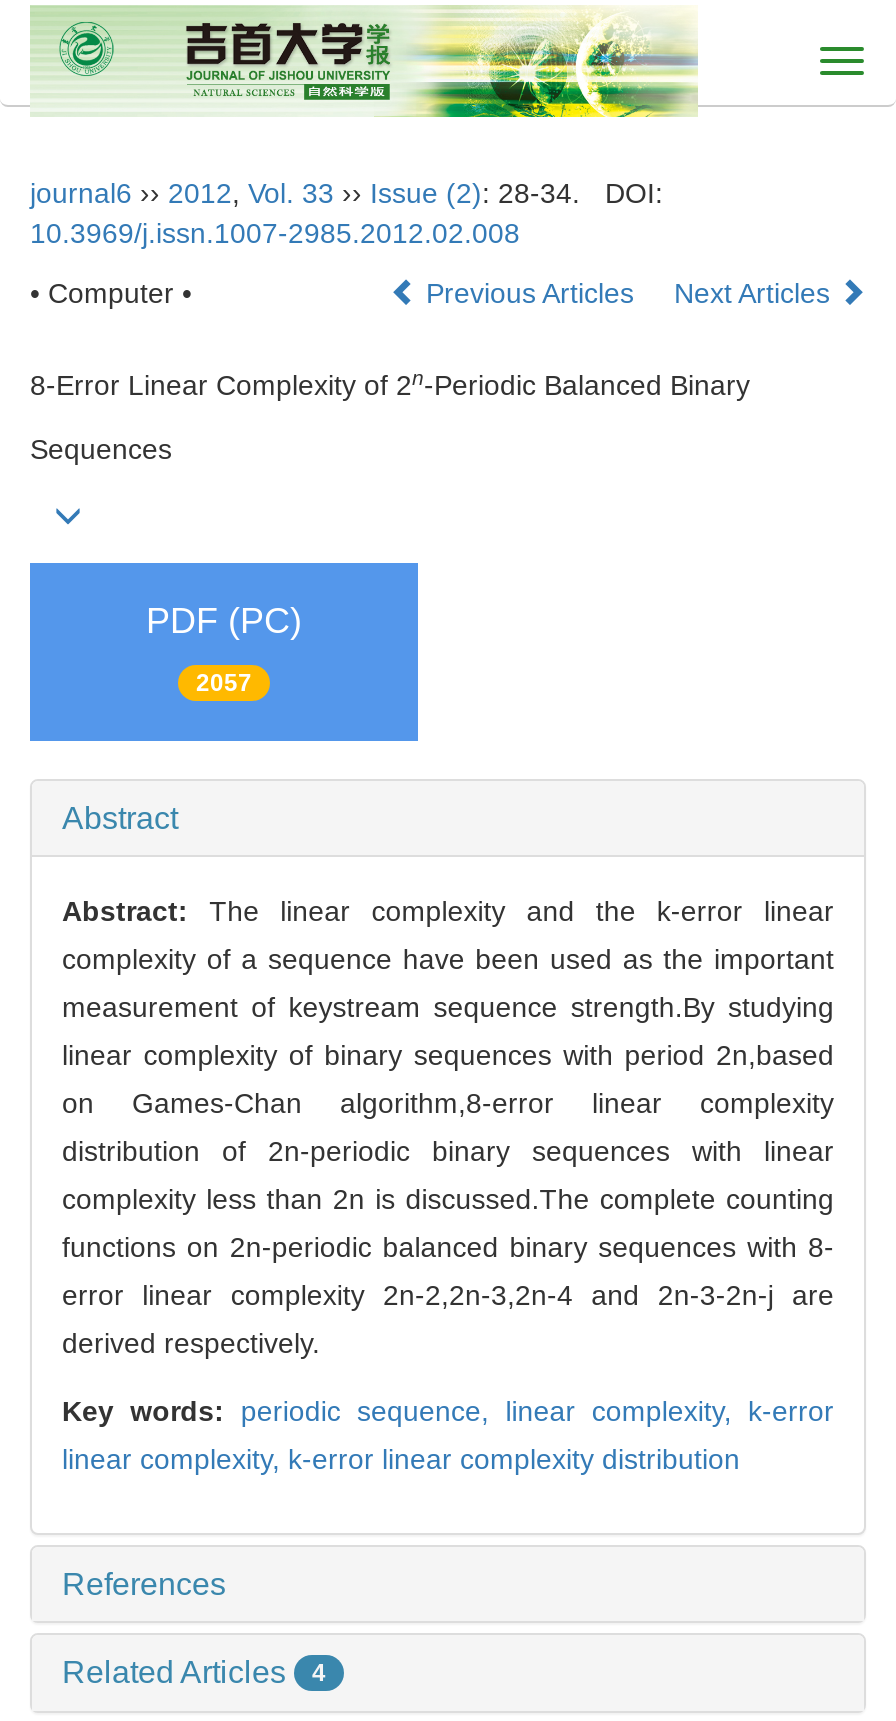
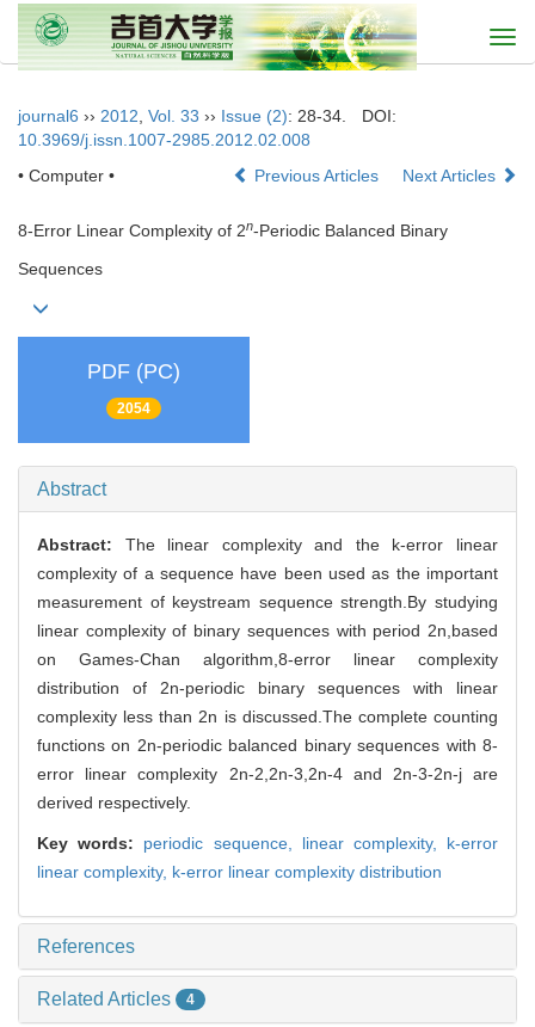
[196,669,252,697] 2057 -> [117,400,150,417] 2054

